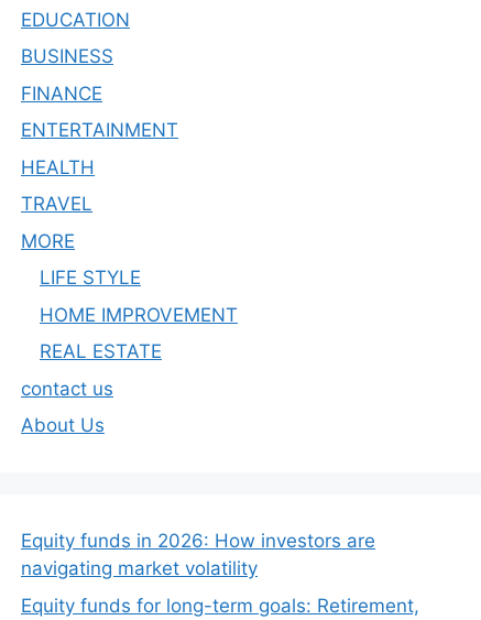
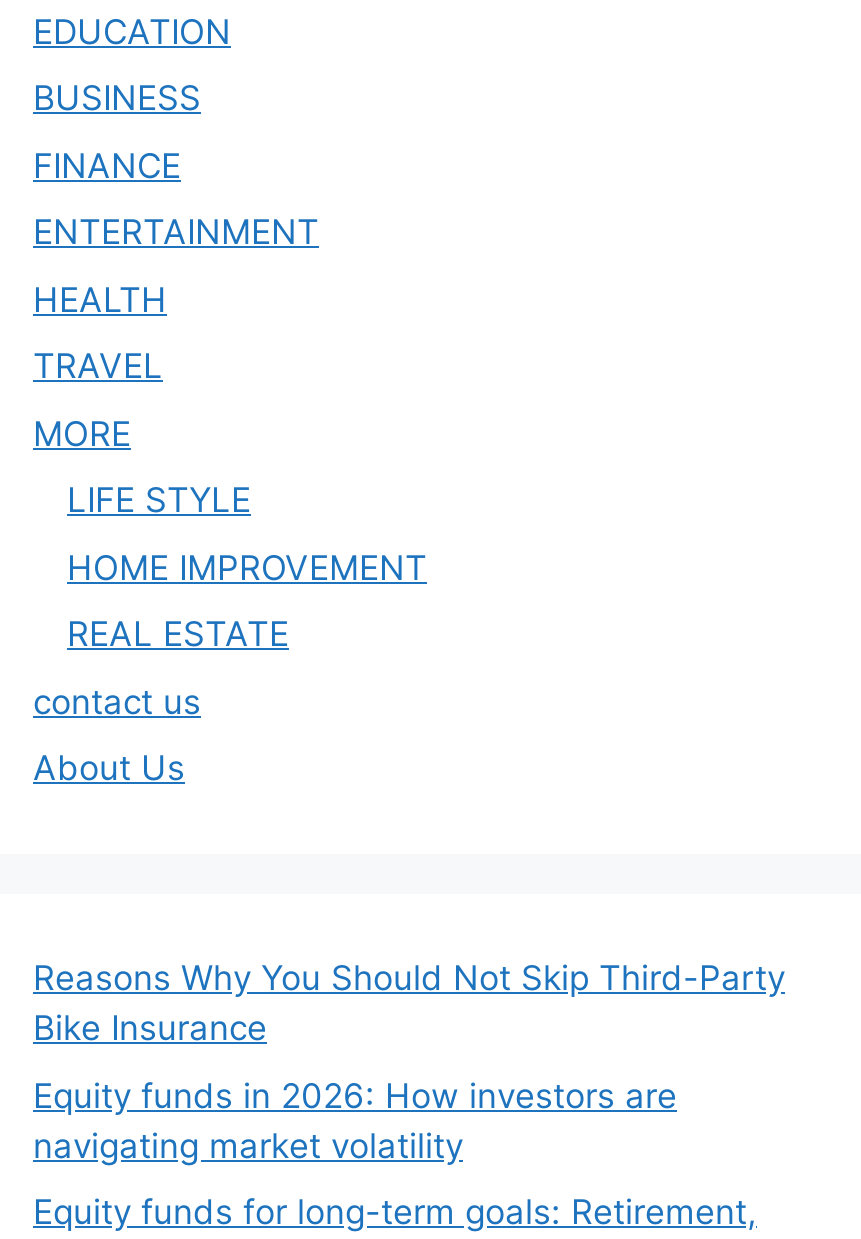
none -> [33,958,785,1048] Reasons Why You Should Not Skip Third-Party | Bike Insurance

